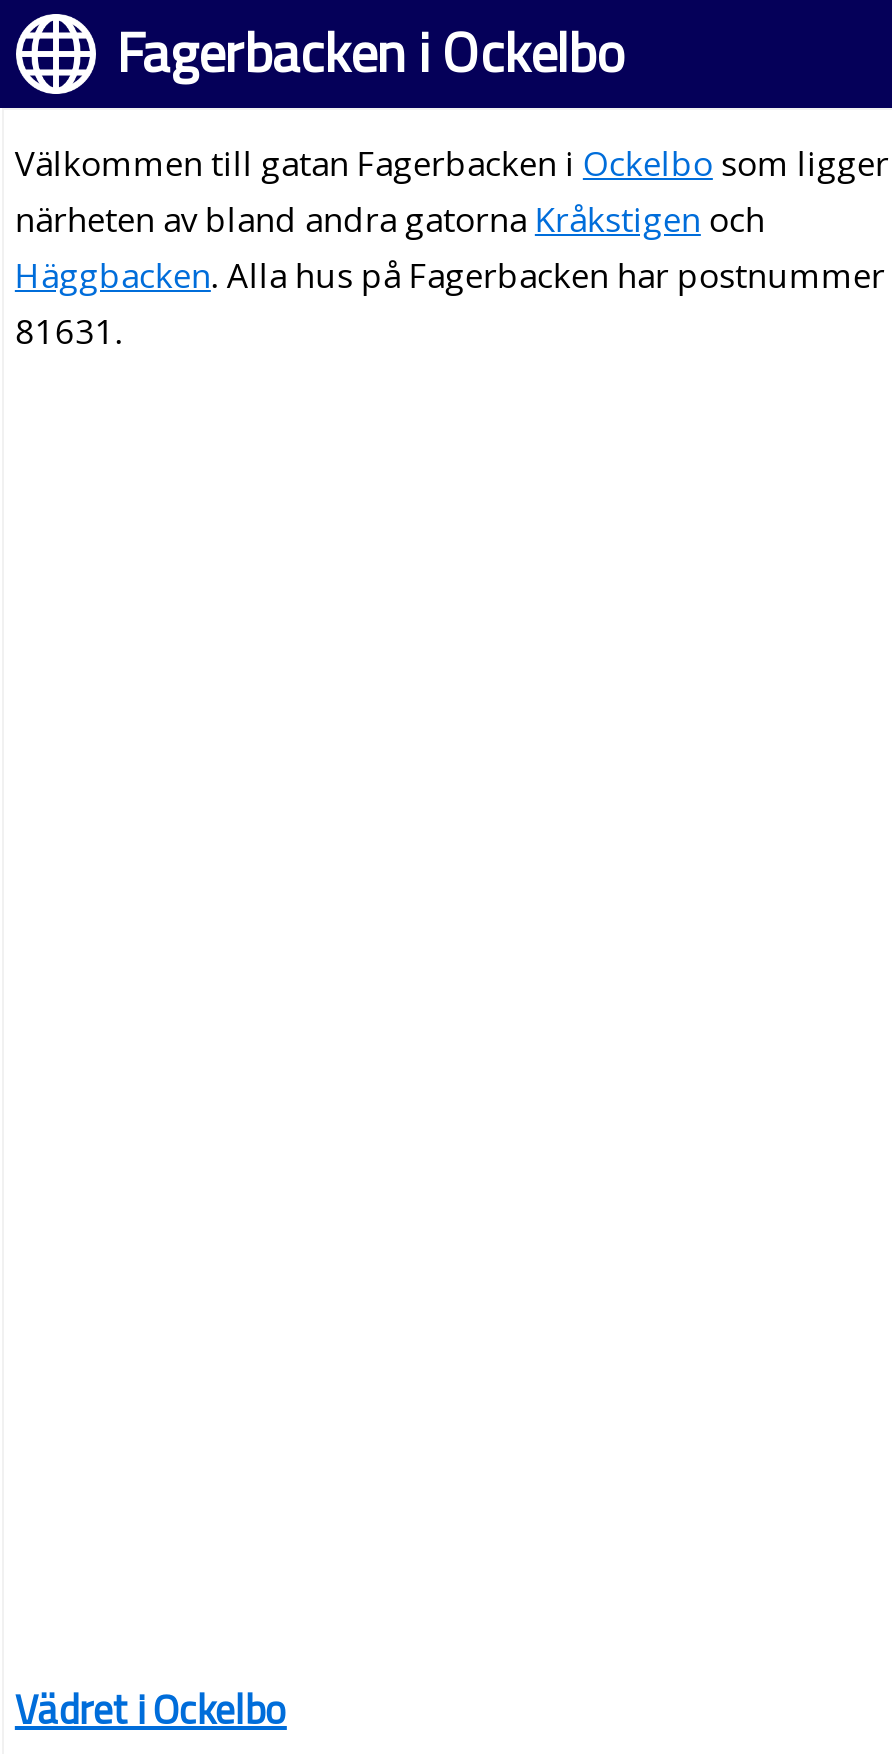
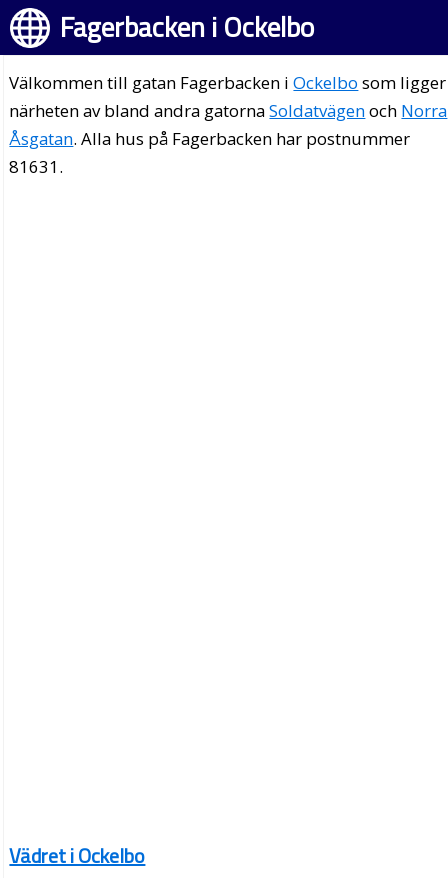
[15,196,885,298] närheten av bland andra gatorna Kråkstigen och | Häggbacken. Alla hus på Fagerbacken har postnummer -> [9,99,447,150] närheten av bland andra gatorna Soldatvägen och Norra | Åsgatan. Alla hus på Fagerbacken har postnummer

